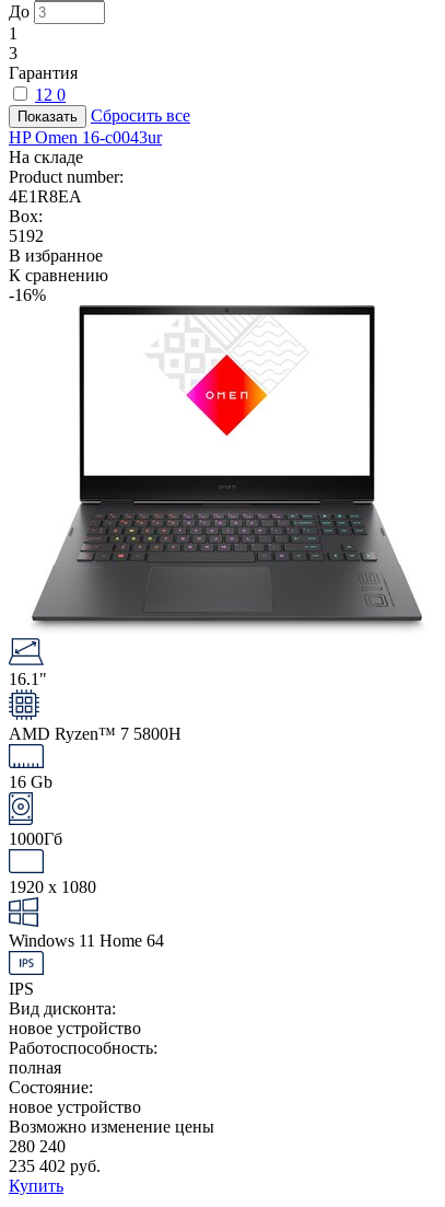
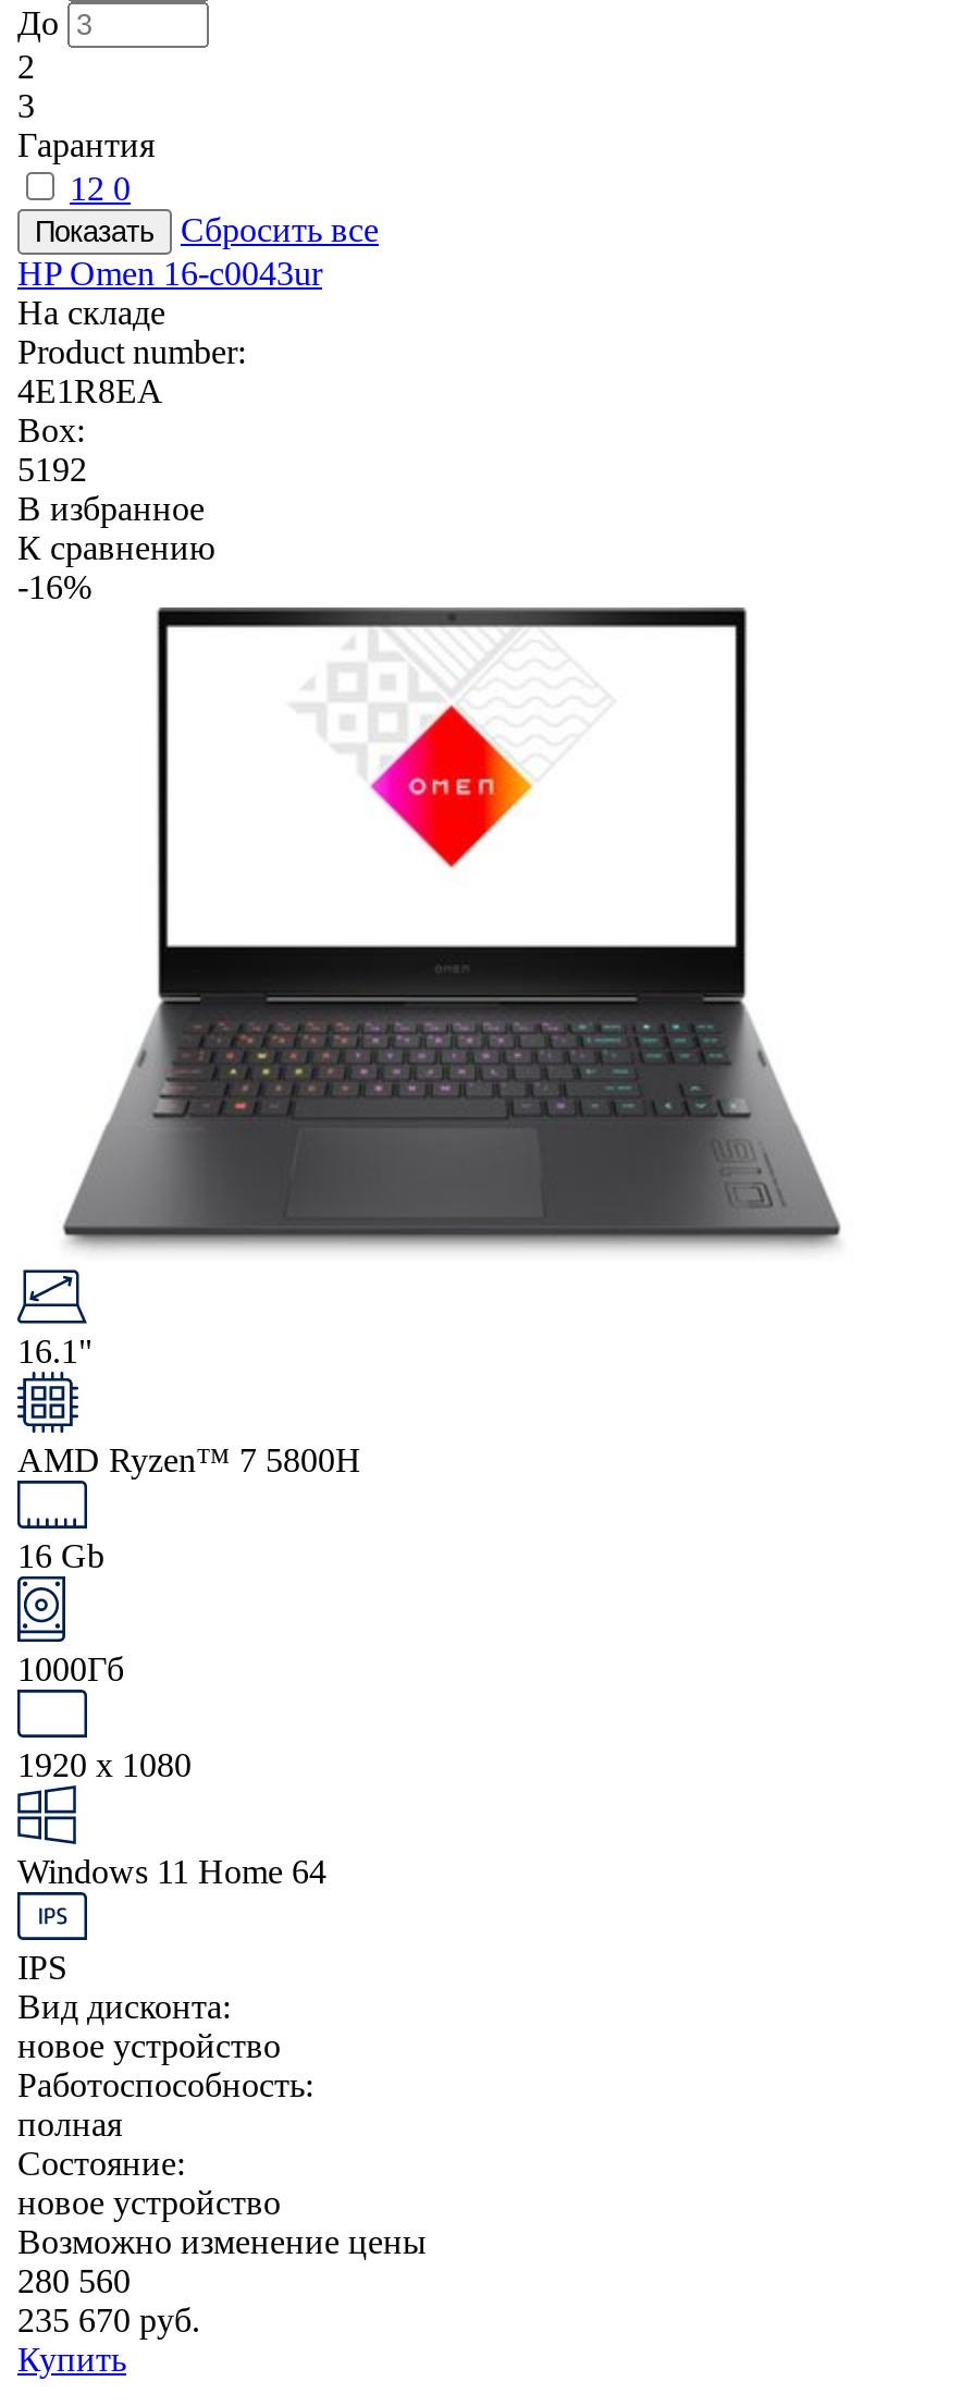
[9,24,17,43] 1 -> [17,48,35,85] 2
[9,1137,66,1155] 280 240 -> [17,2262,131,2299] 280 560
[9,1157,101,1175] 235 402 руб. -> [17,2301,200,2338] 235 670 руб.

